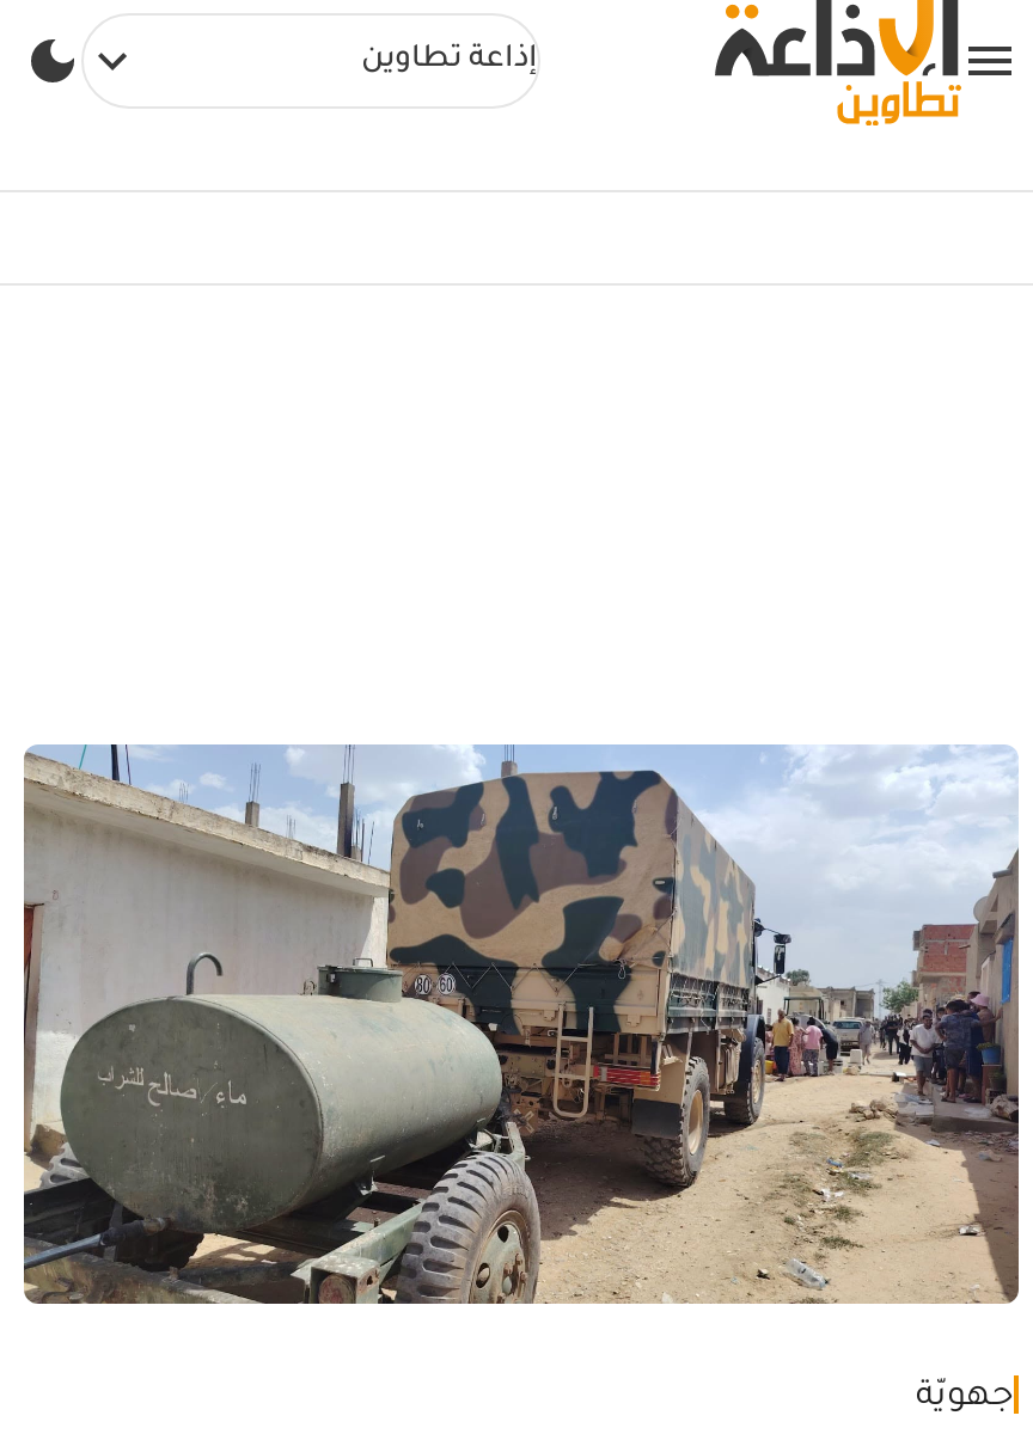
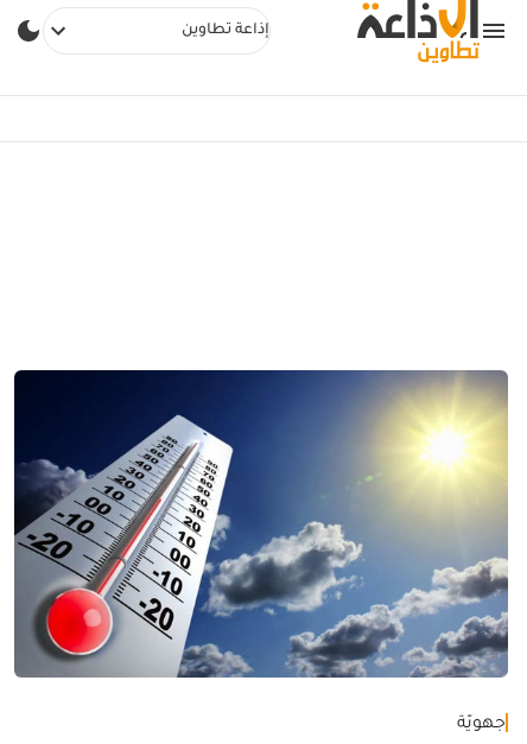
[22,742,1021,1306] [image] -> [13,369,508,679] [image]

